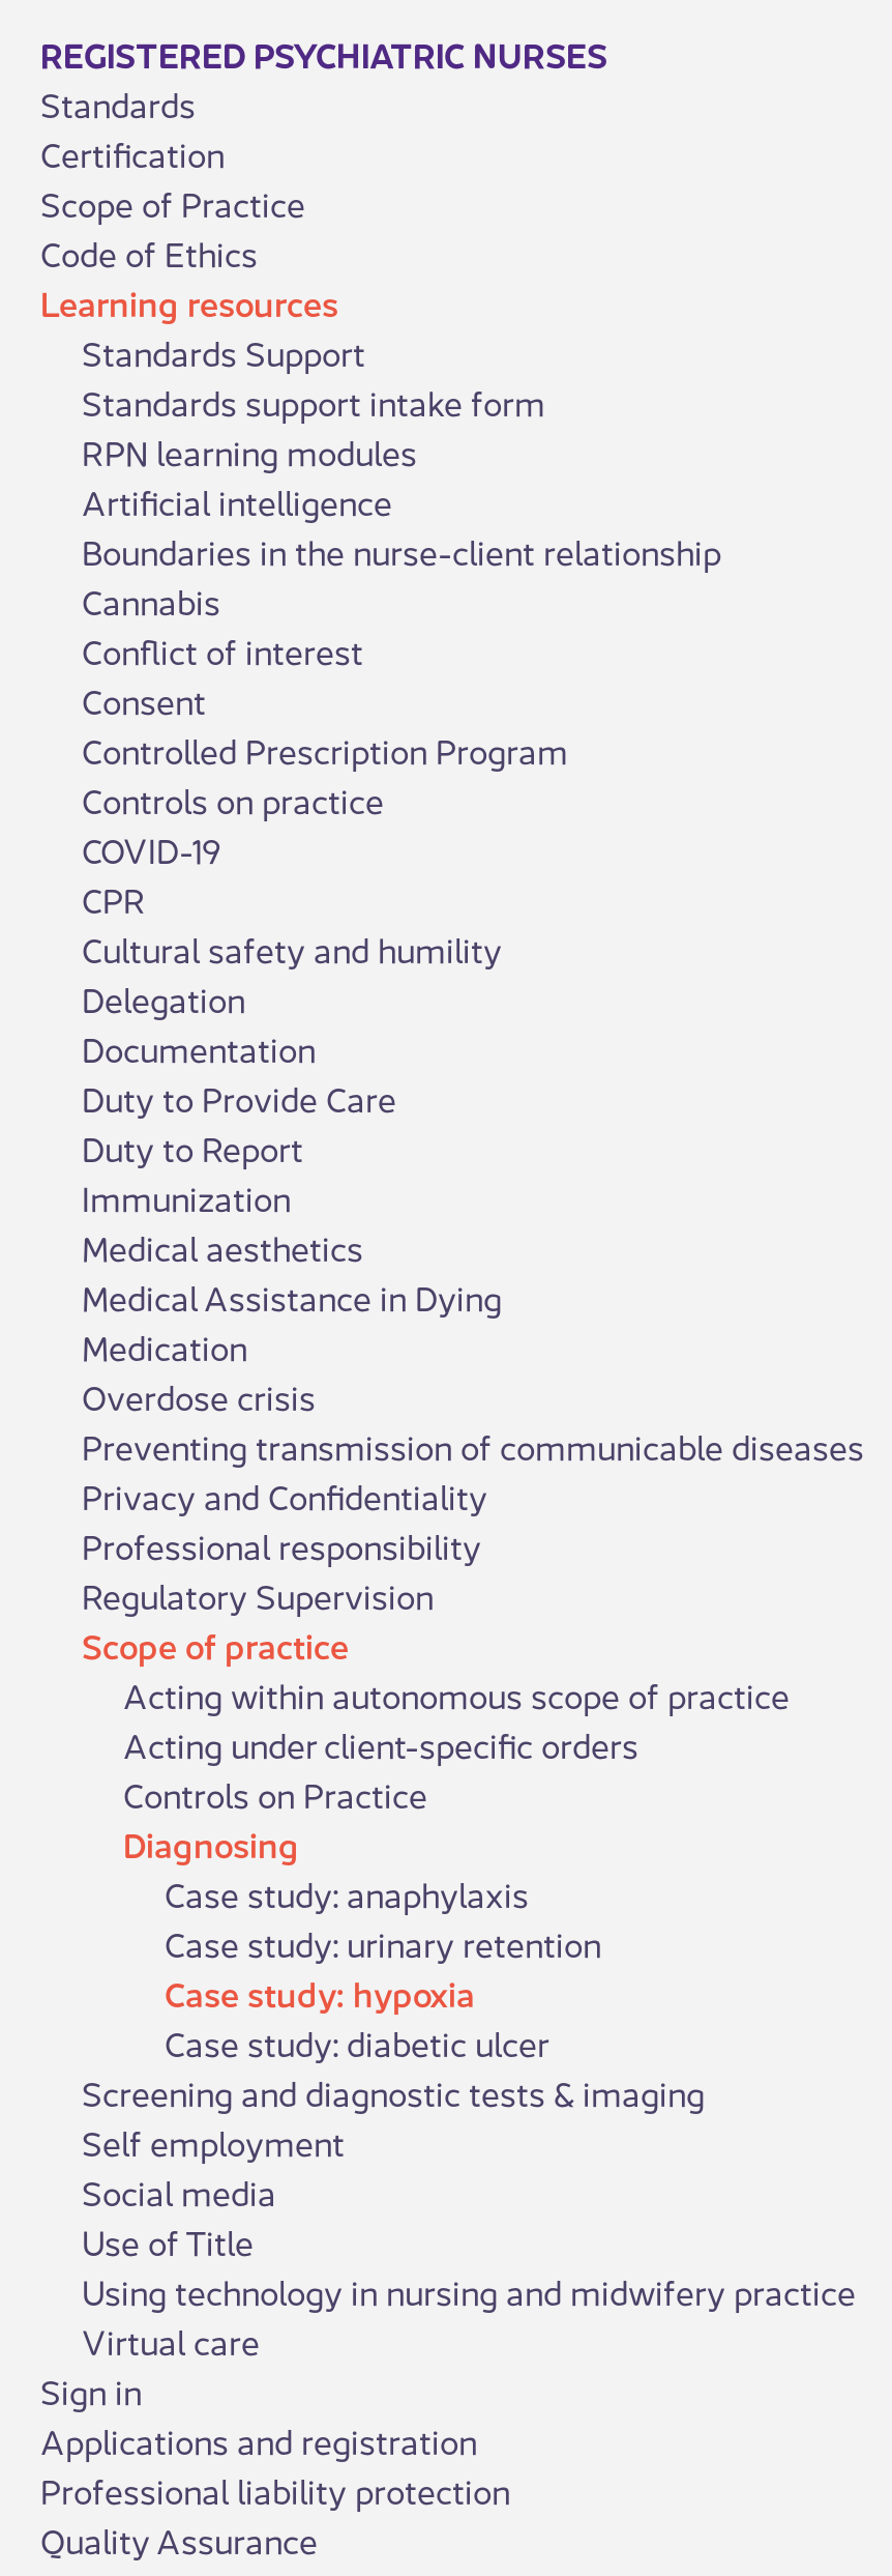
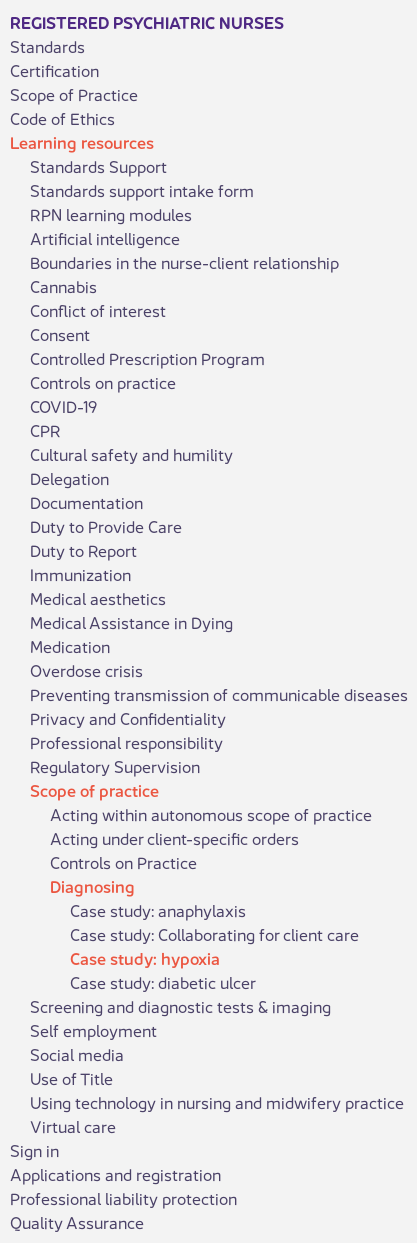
[165,1916,601,1968] Case study: urinary retention -> [70,921,359,946] Case study: Collaborating for client care

